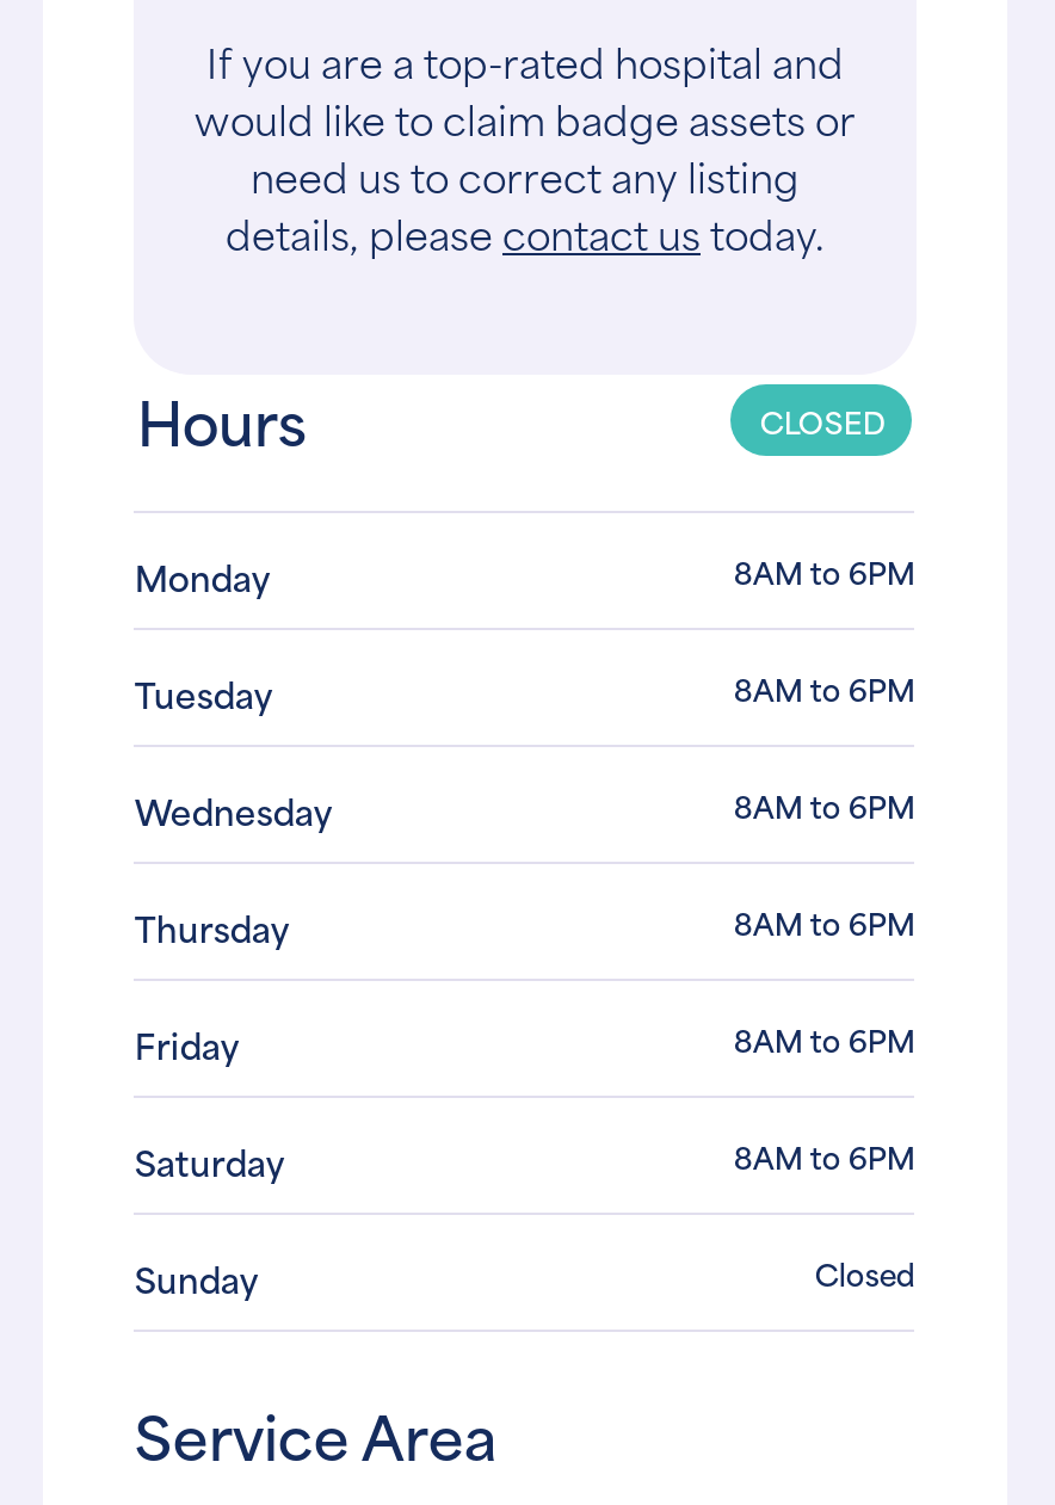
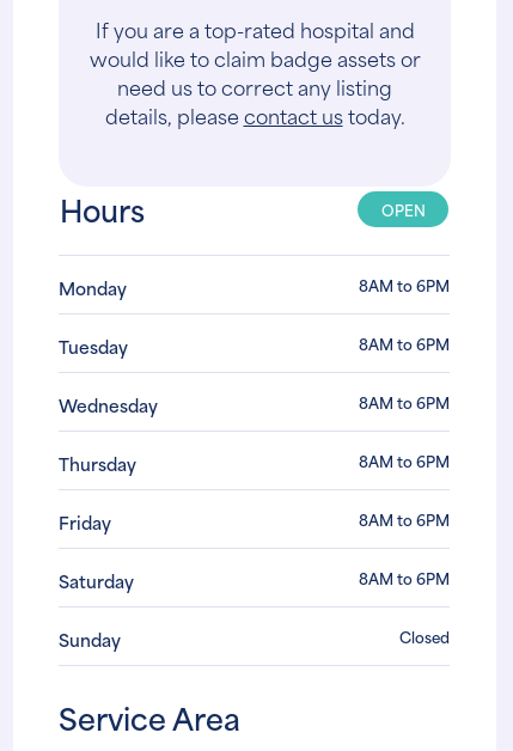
[760,397,886,445] CLOSED -> [381,198,426,222] OPEN

